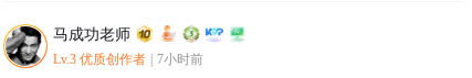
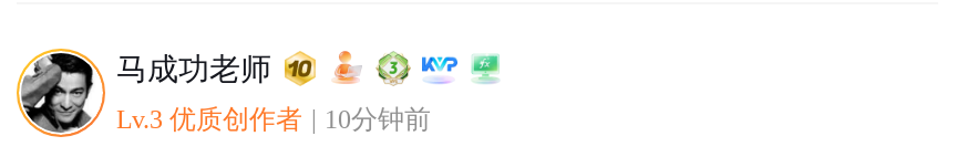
[53,52,203,67] Lv.3 优质创作者 7小时前 -> [116,105,431,136] Lv.3 优质创作者 10分钟前

